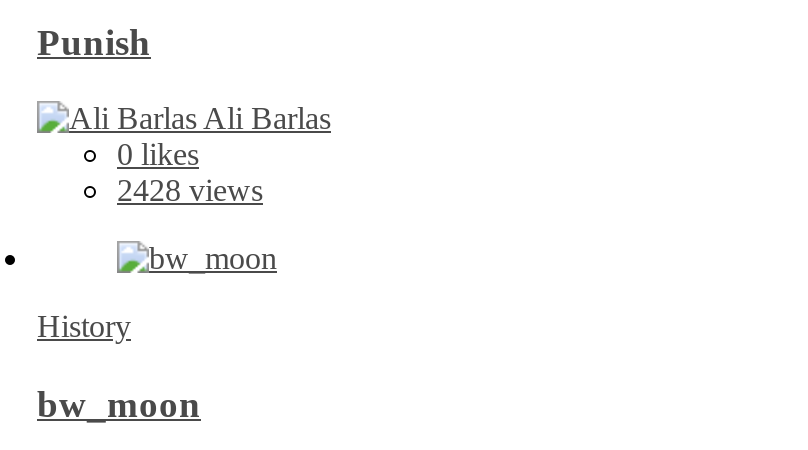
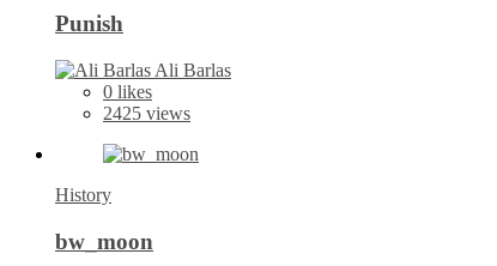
[117,174,263,208] 2428 views -> [103,103,190,123] 2425 views

